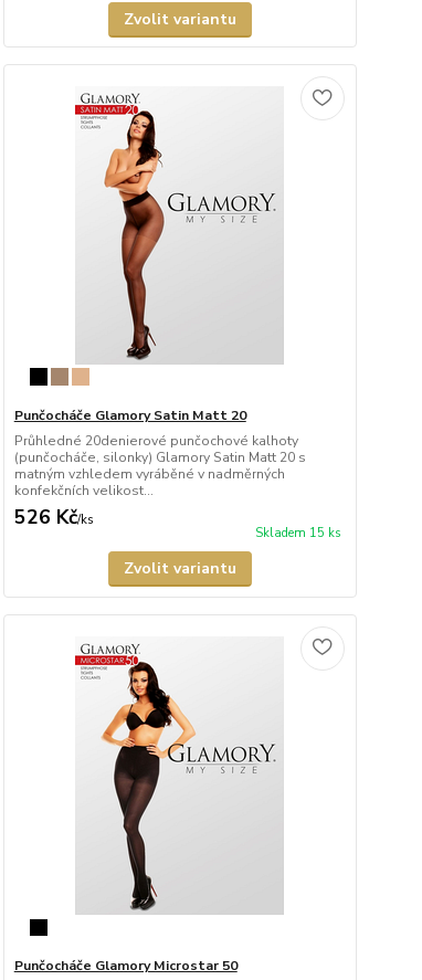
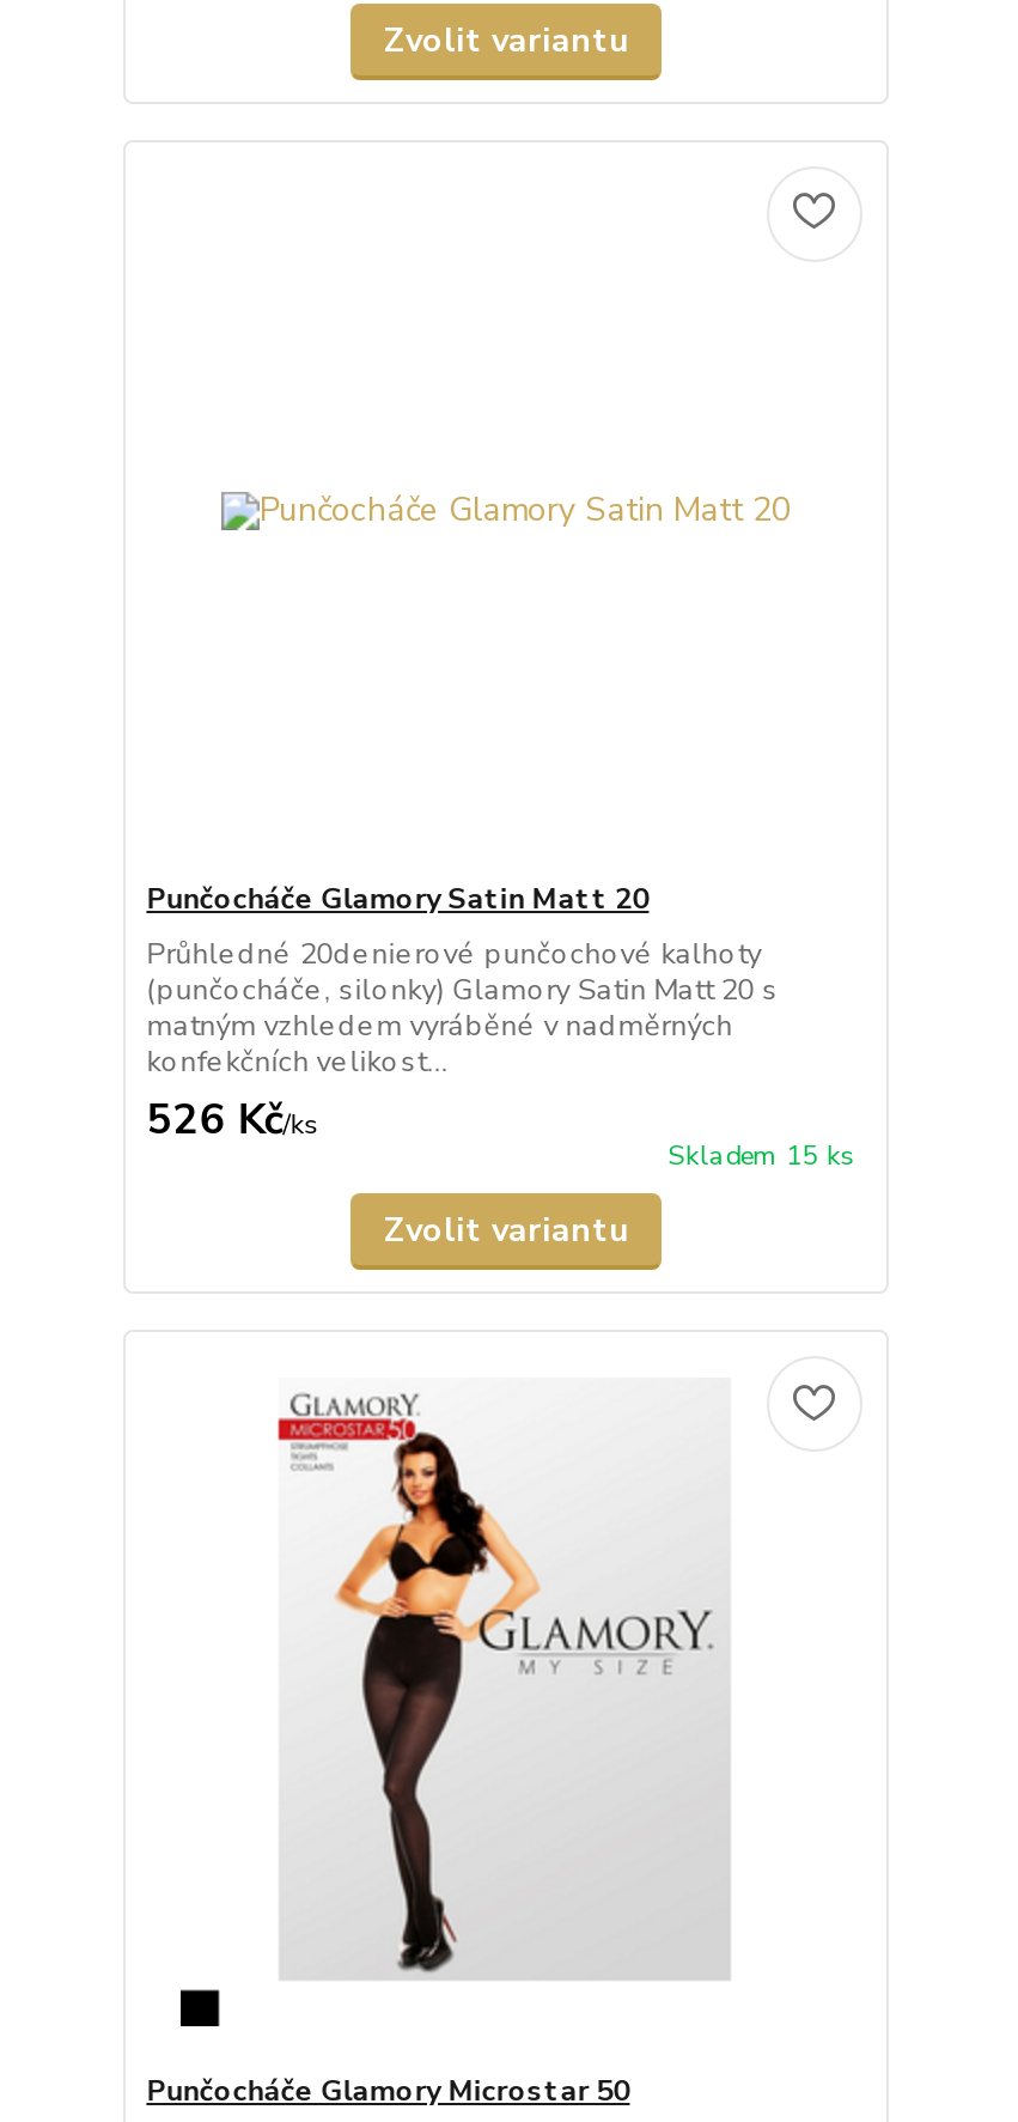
[29,93,288,387] [image] -> none

